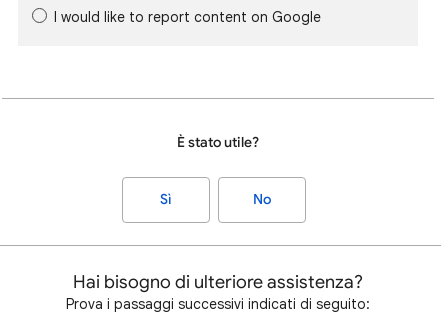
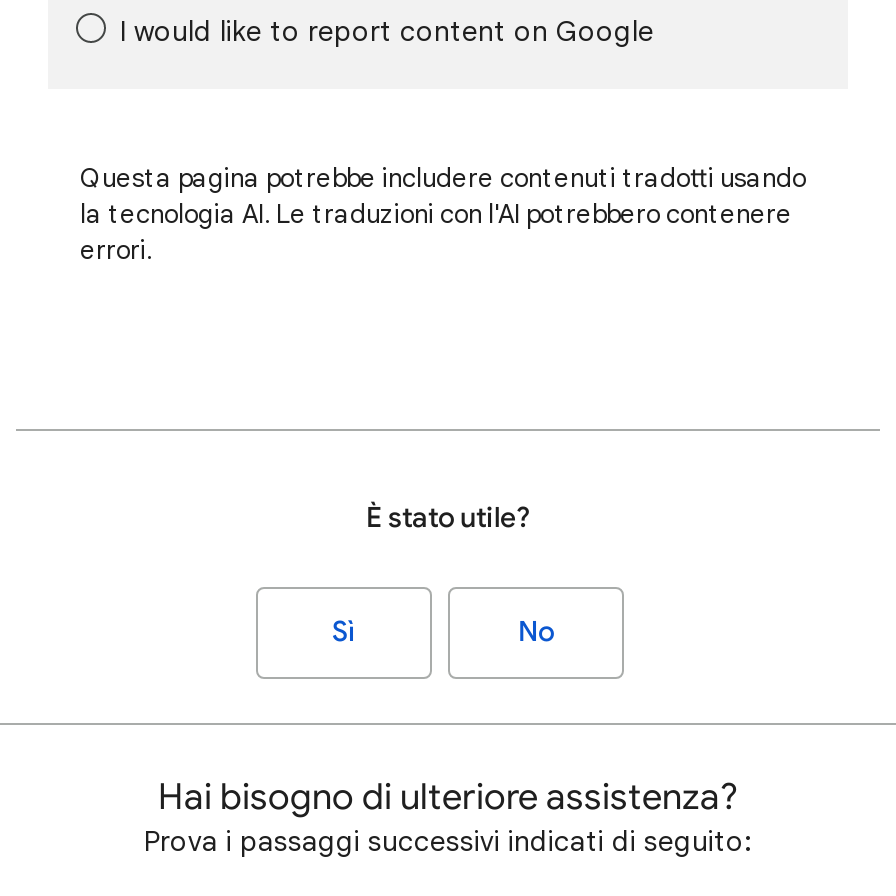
none -> [80,161,806,267] Questa pagina potrebbe includere contenuti tradotti usando | la tecnologia AI. Le traduzioni con l'AI potrebbero contenere | errori.

